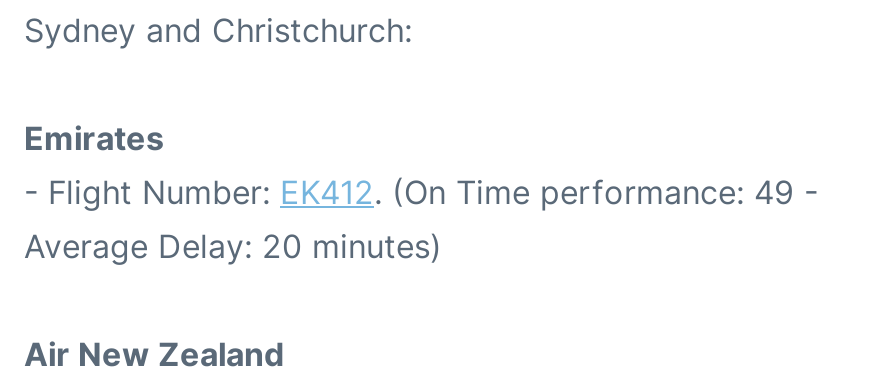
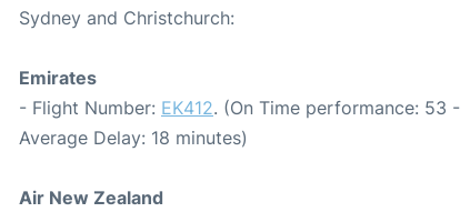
[24,171,818,211] - Flight Number: EK412. (On Time performance: 49 - -> [19,96,460,118] - Flight Number: EK412. (On Time performance: 53 -
[24,225,442,265] Average Delay: 20 minutes) -> [19,126,248,148] Average Delay: 18 minutes)

